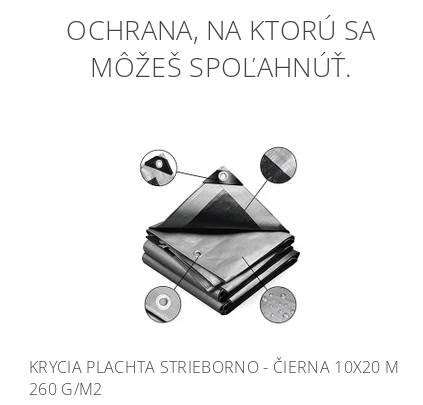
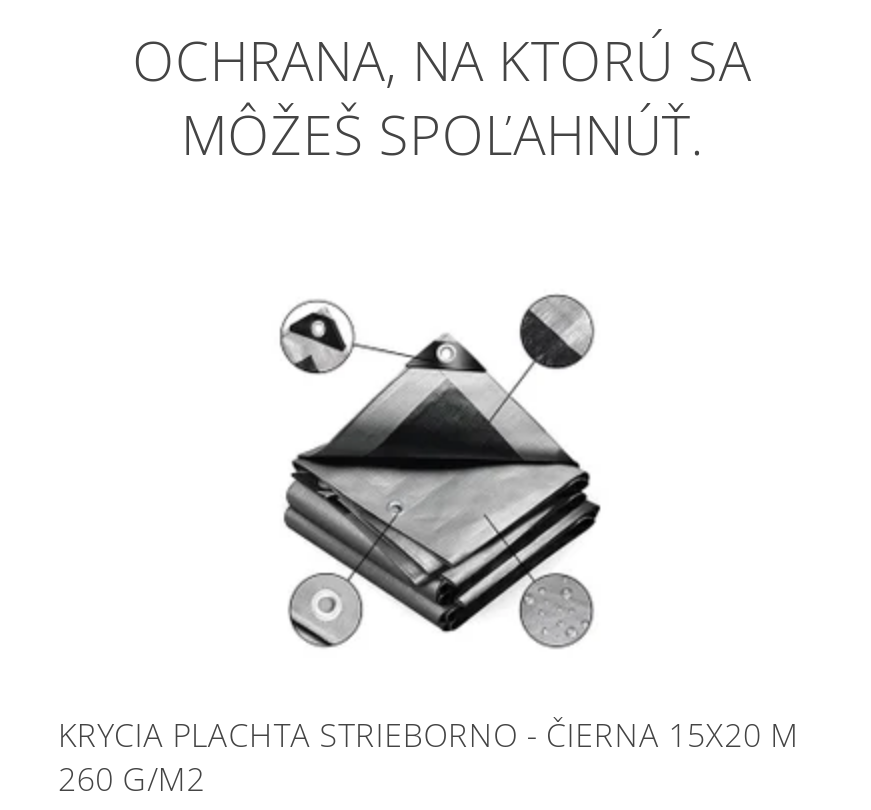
[29,356,399,378] KRYCIA PLACHTA STRIEBORNO - ČIERNA 10X20 M -> [58,712,799,756] KRYCIA PLACHTA STRIEBORNO - ČIERNA 15X20 M

